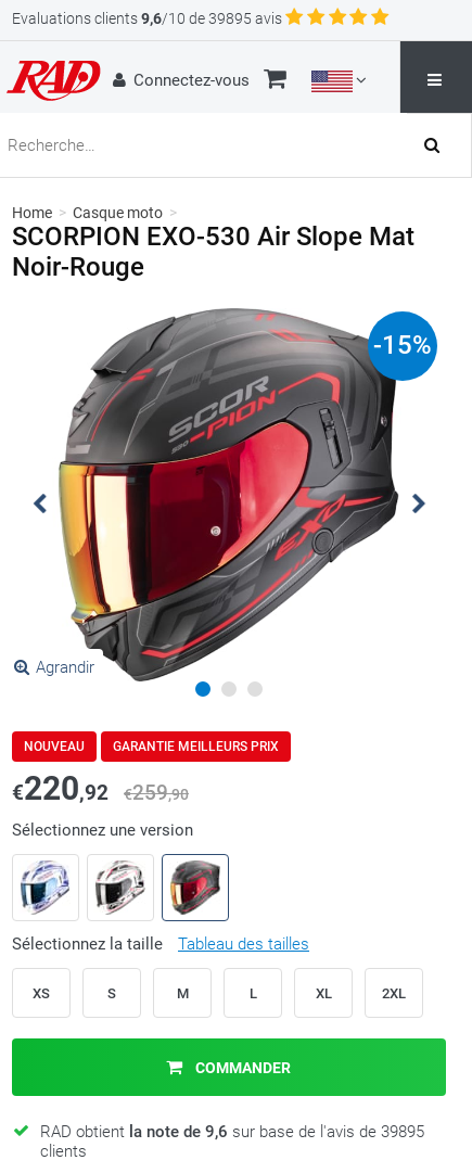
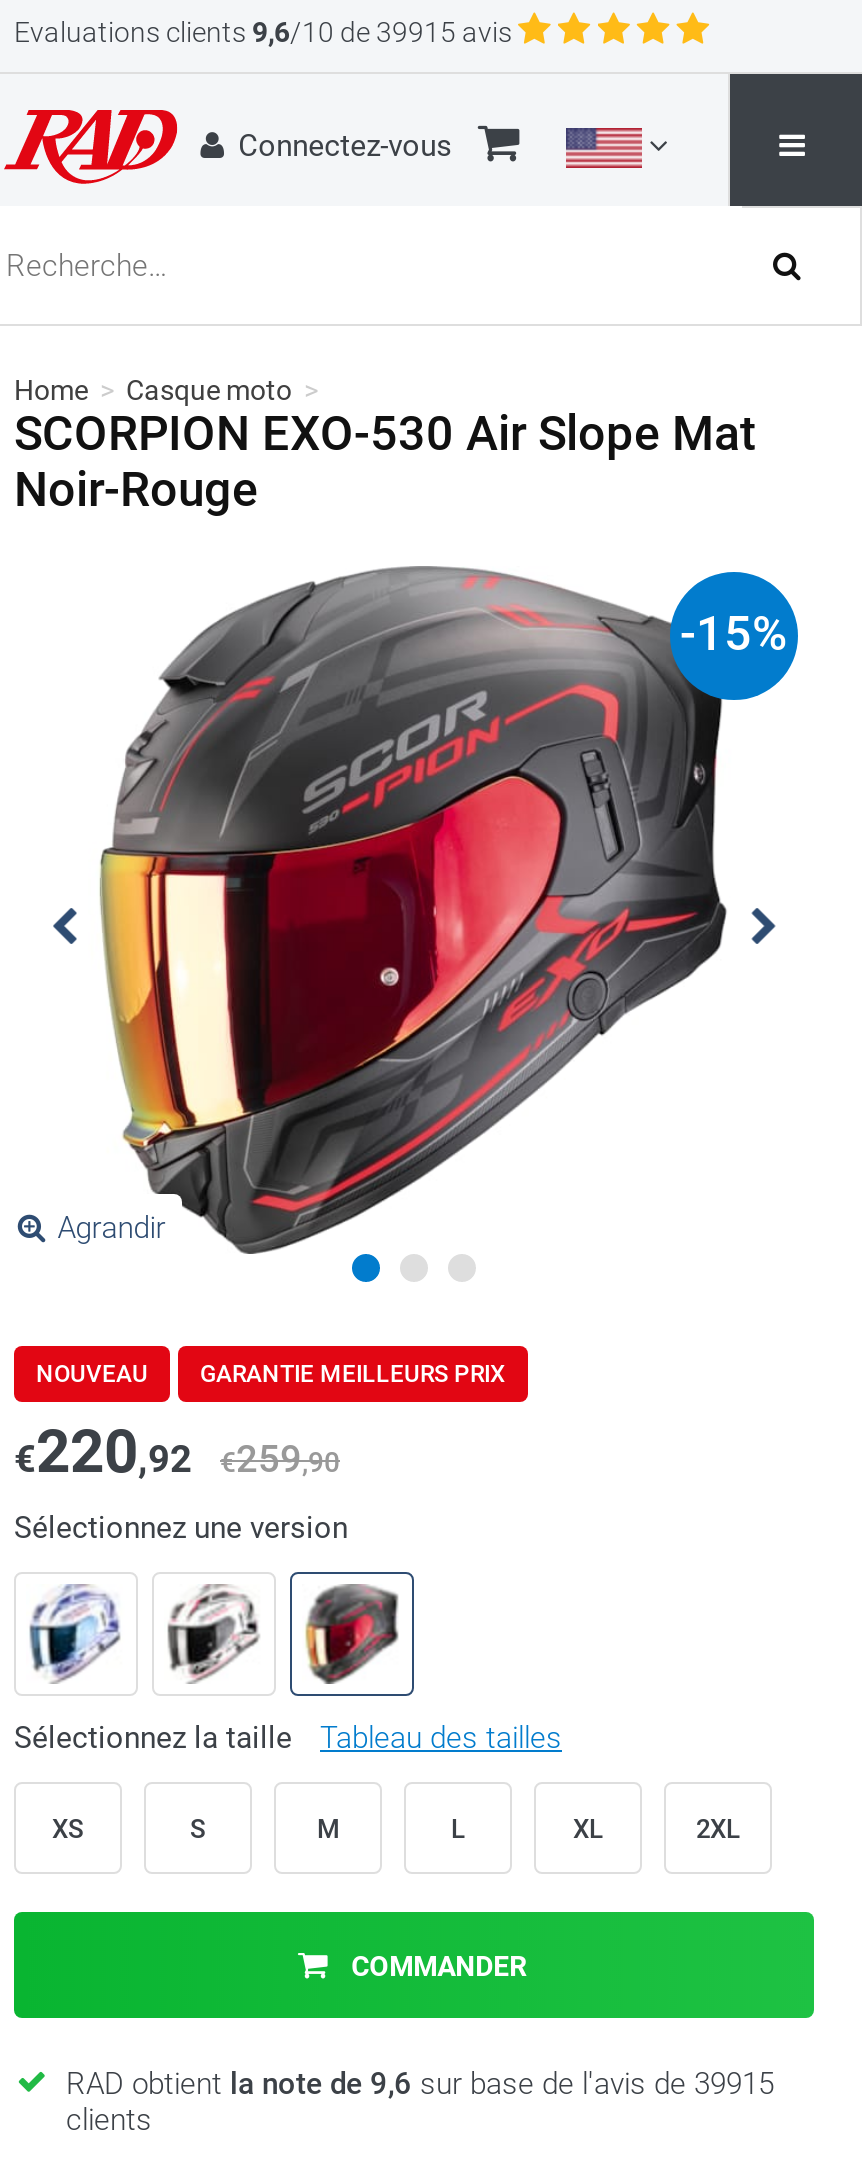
[12,10,282,27] Evaluations clients 9,6/10 de 39895 avis -> [14,16,512,48] Evaluations clients 9,6/10 de 39915 avis
[40,1122,424,1142] RAD obtient la note de 9,6 sur base de l'avis de 39895 -> [66,2066,774,2102] RAD obtient la note de 9,6 sur base de l'avis de 39915

